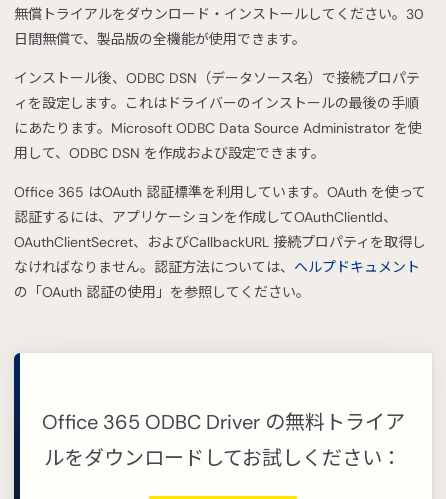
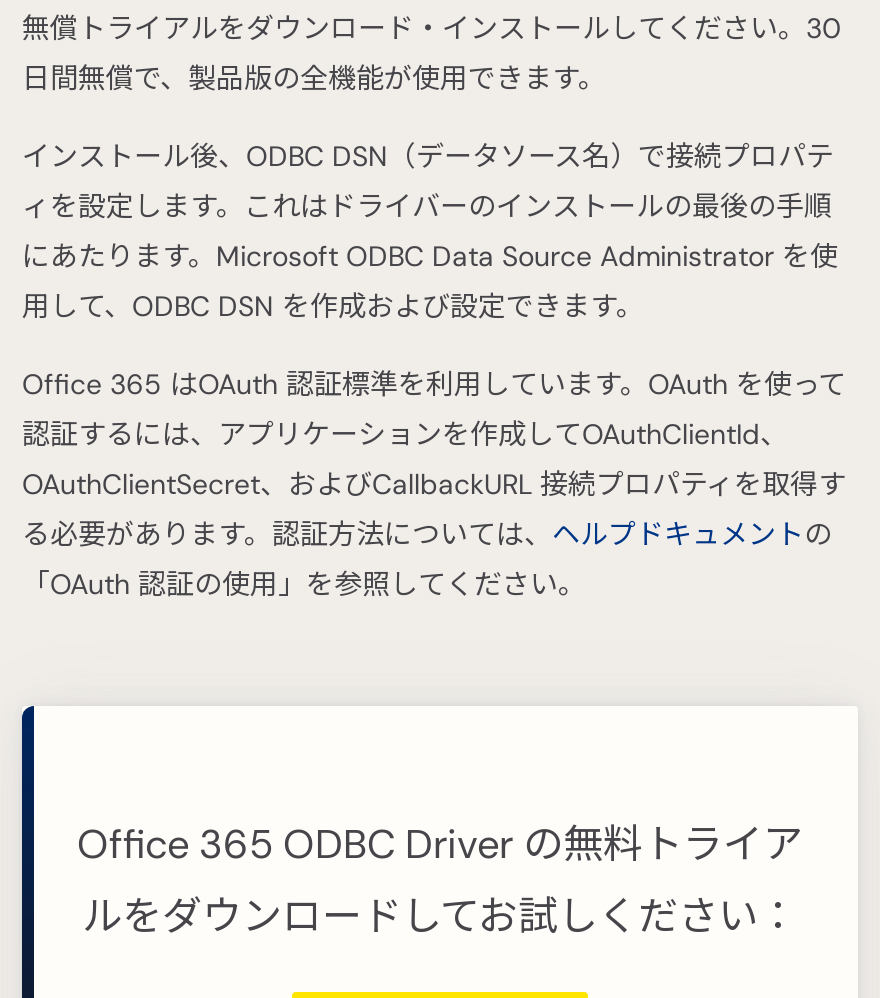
[14,233,426,301] OAuthClientSecret、およびCallbackURL 接続プロパティを取得し | なければなりません。認証方法については、ヘルプドキュメント | の「OAuth 認証の使用」を参照してください。 -> [22,466,846,602] OAuthClientSecret、およびCallbackURL 接続プロパティを取得す | る必要があります。認証方法については、ヘルプドキュメントの | 「OAuth 認証の使用」を参照してください。

